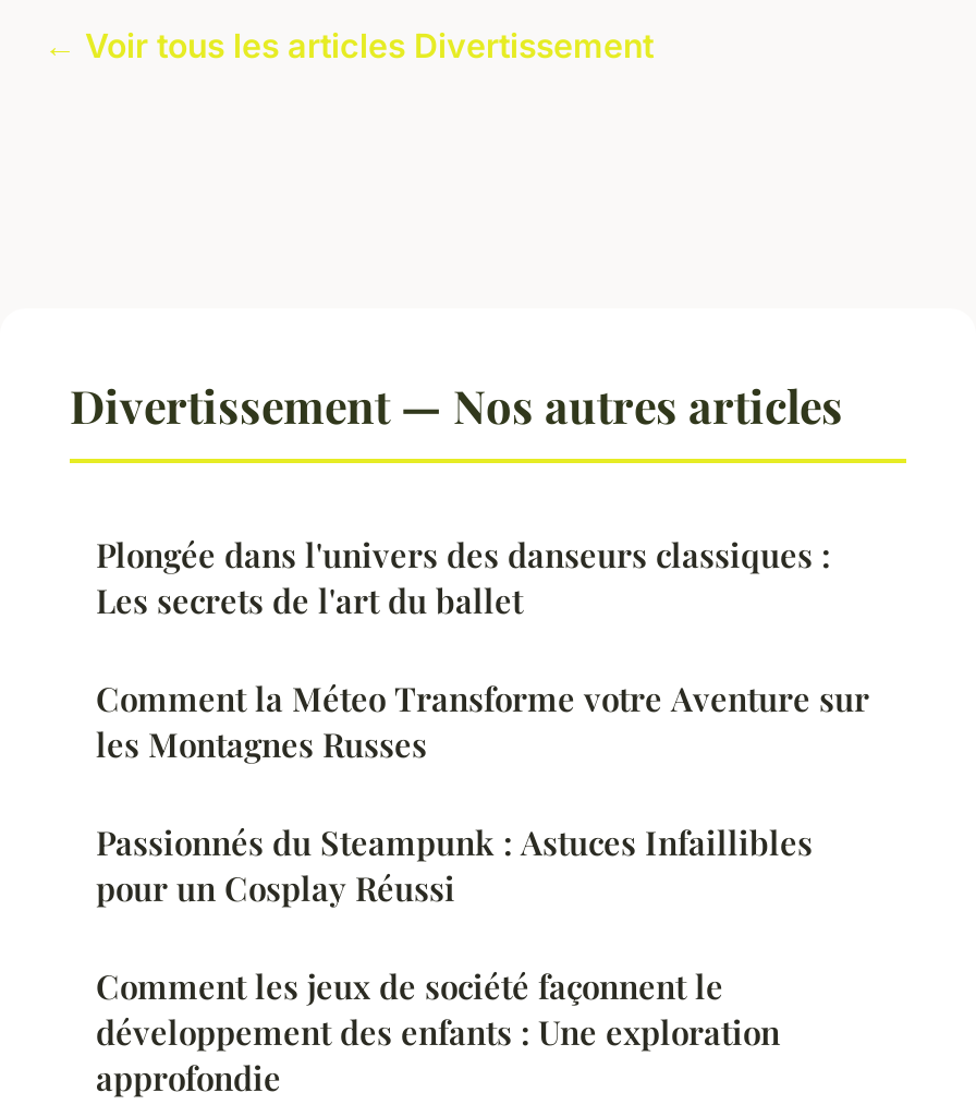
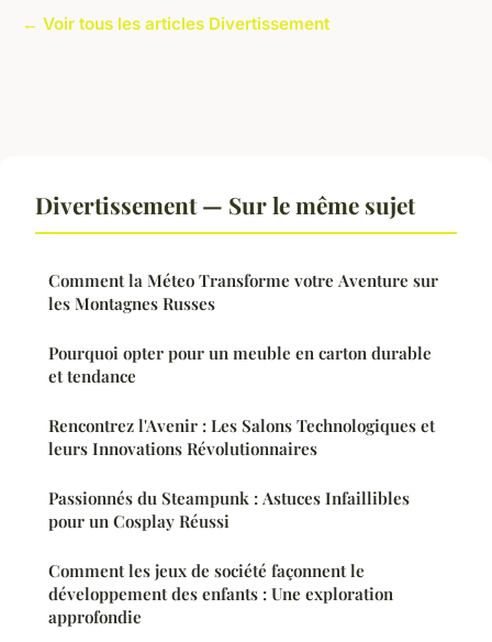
[70,374,843,622] Divertissement — Nos autres articles | Plongée dans l'univers des danseurs classiques : | Les secrets de l'art du ballet -> [35,189,415,220] Divertissement — Sur le même sujet
moved [96,677,869,766] -> [48,269,438,314]: Comment la Méteo Transforme votre Aventure sur | les Montagnes Russes
none -> [48,342,435,460] Pourquoi opter pour un meuble en carton durable | et tendance | Rencontrez l'Avenir : Les Salons Technologiques et | leurs Innovations Révolutionnaires

